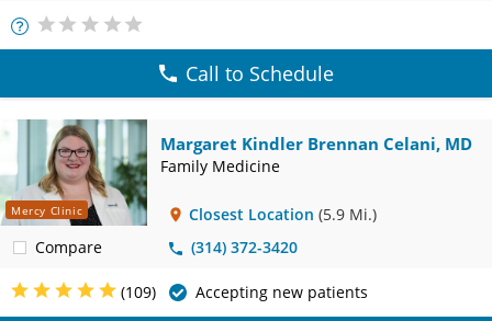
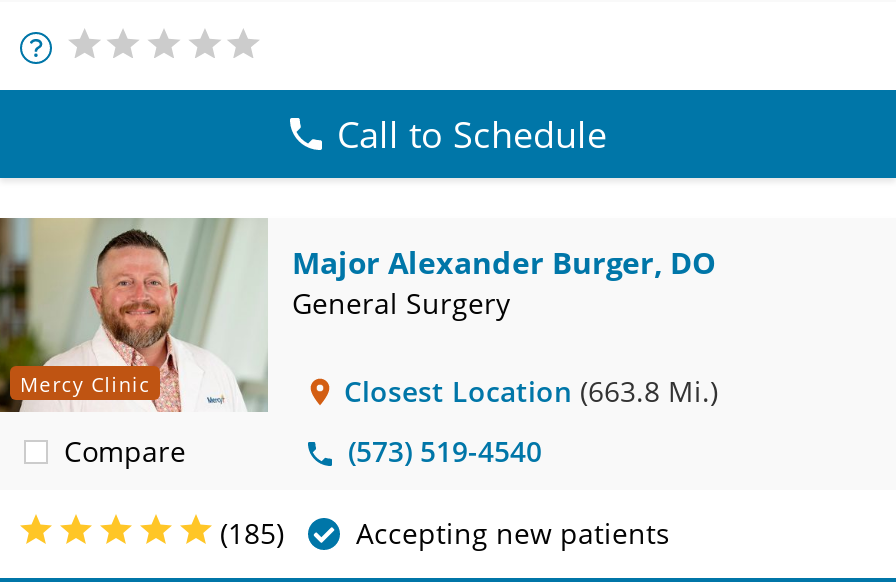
[3,119,472,227] [image] | Margaret Kindler Brennan Celani, MD | Family Medicine -> [6,216,716,414] [image] | Major Alexander Burger, DO | General Surgery
[189,204,377,225] Closest Location (5.9 Mi.) -> [344,372,718,410] Closest Location (663.8 Mi.)
[191,237,298,257] (314) 372-3420 -> [348,432,542,470] (573) 519-4540
[121,282,368,302] (109) Accepting new patients -> [220,514,670,552] (185) Accepting new patients

